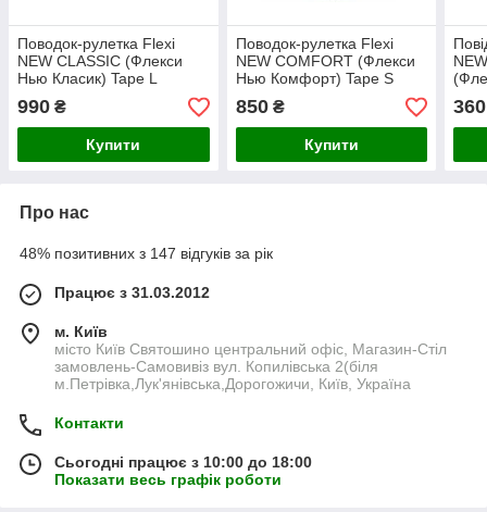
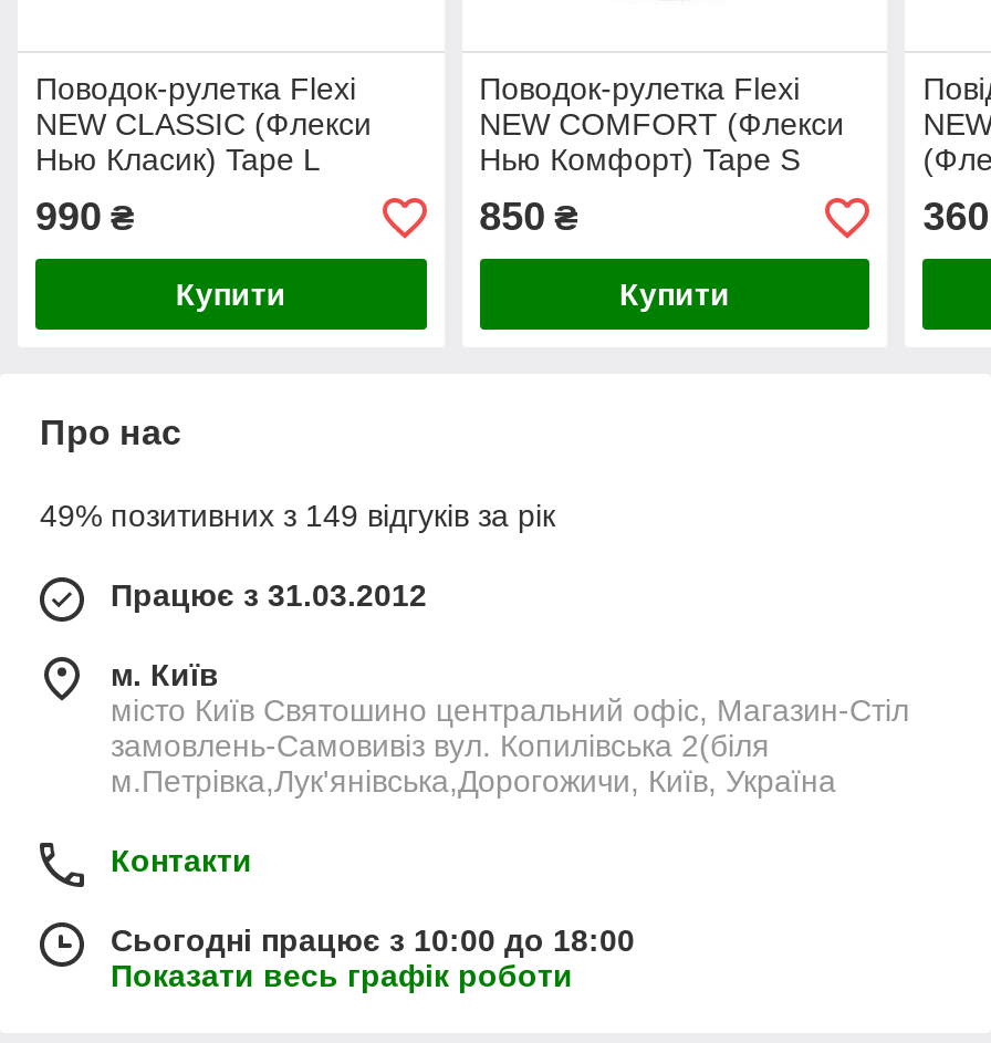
[20,245,273,262] 48% позитивних з 147 відгуків за рік -> [40,499,555,534] 49% позитивних з 149 відгуків за рік

